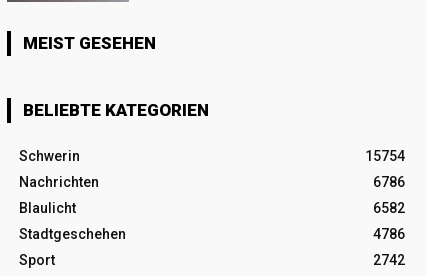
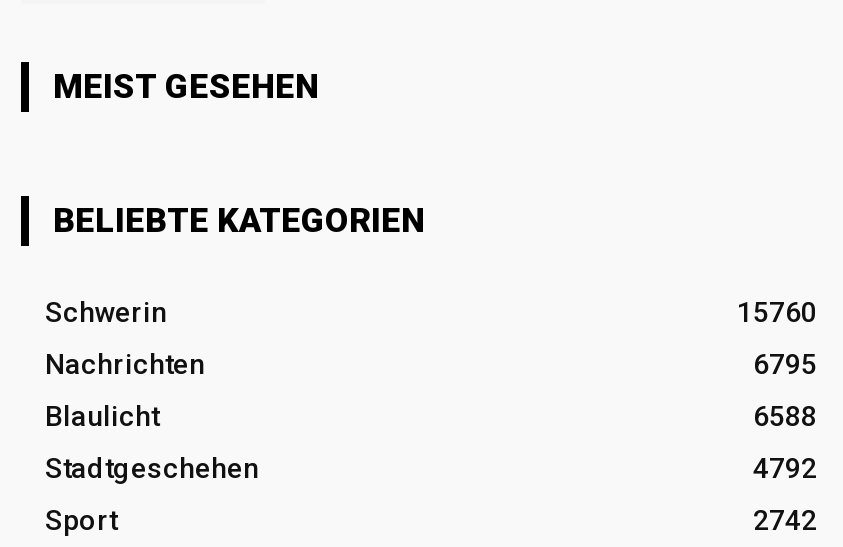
[365,148,405,164] 15754 -> [737,296,817,328] 15760
[373,174,405,190] 6786 -> [753,348,817,380] 6795
[373,200,405,216] 6582 -> [753,400,817,432] 6588
[373,226,405,242] 4786 -> [753,452,817,484] 4792

